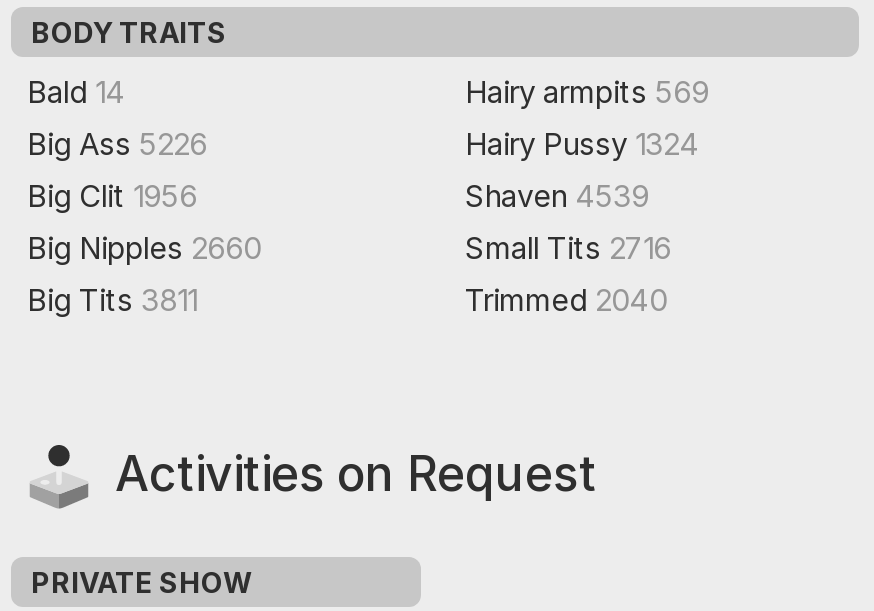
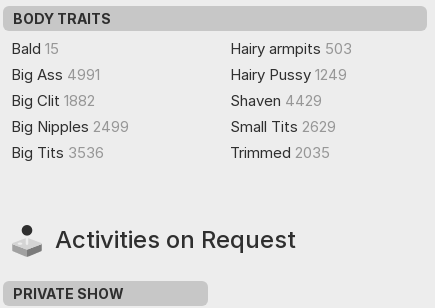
[27,73,125,111] Bald 14 -> [11,39,59,58] Bald 15
[465,73,709,111] Hairy armpits 569 -> [230,39,352,58] Hairy armpits 503
[27,125,207,163] Big Ass 5226 -> [11,65,100,84] Big Ass 4991
[465,125,699,163] Hairy Pussy 1324 -> [230,65,347,84] Hairy Pussy 1249
[27,177,197,215] Big Clit 1956 -> [11,91,95,110] Big Clit 1882
[465,177,649,215] Shaven 4539 -> [230,91,322,110] Shaven 4429
[27,229,261,267] Big Nipples 2660 -> [11,117,129,136] Big Nipples 2499
[465,229,671,267] Small Tits 2716 -> [230,117,336,136] Small Tits 2629
[27,281,197,319] Big Tits 3811 -> [11,143,104,162] Big Tits 3536
[465,281,667,319] Trimmed 2040 -> [230,143,330,162] Trimmed 2035

